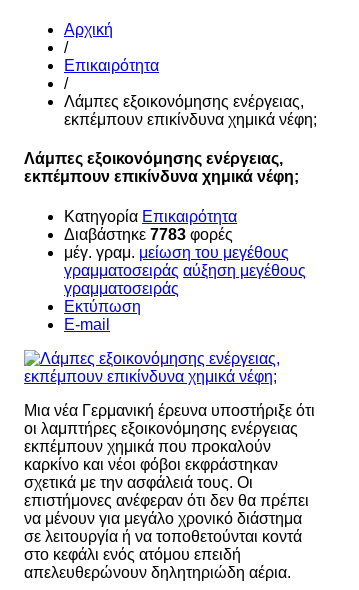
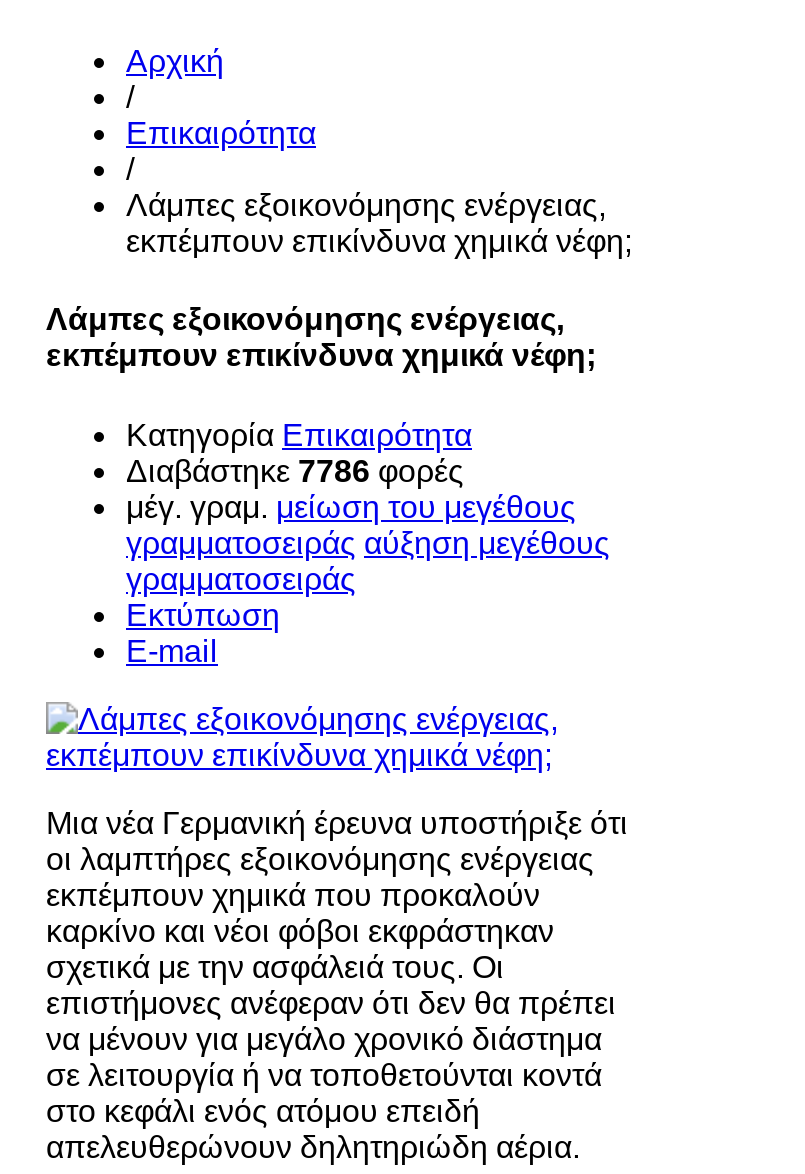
[64,225,233,242] Διαβάστηκε 7783 φορές -> [126,453,464,487] Διαβάστηκε 7786 φορές

